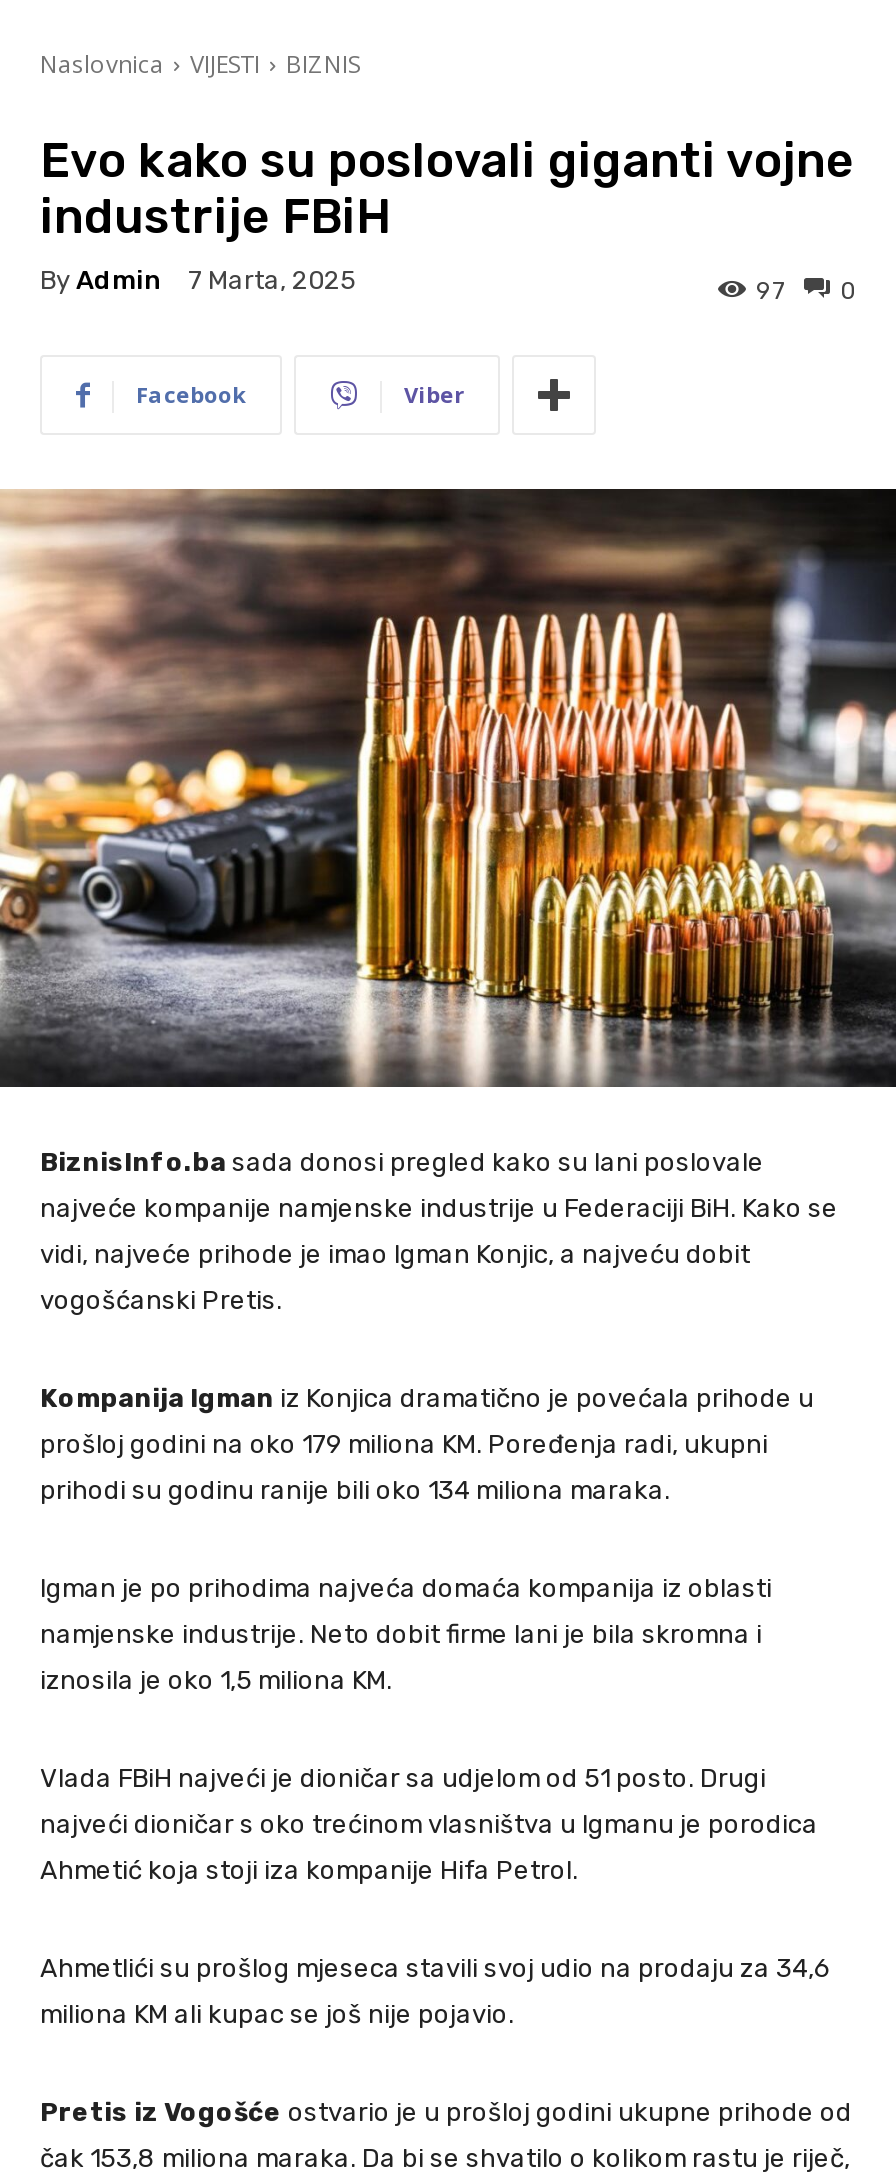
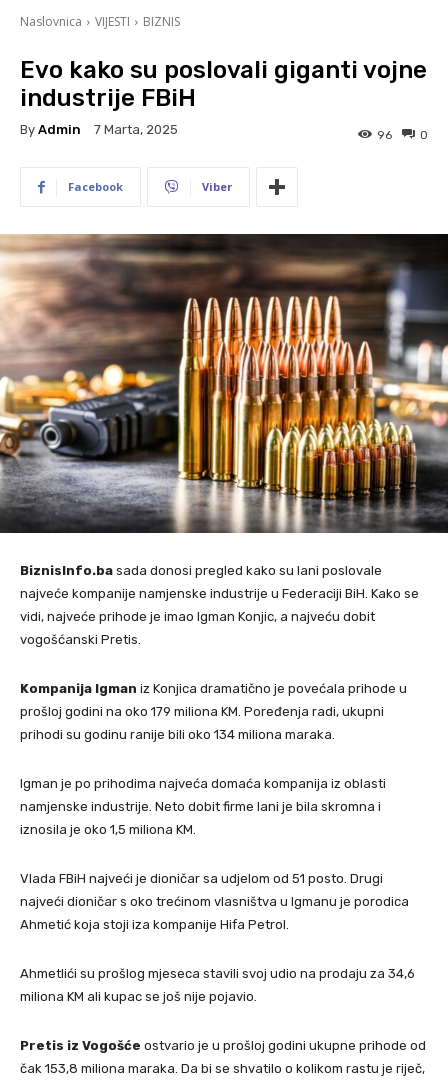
[756,277,856,305] 97 0 -> [377,128,428,142] 96 0

